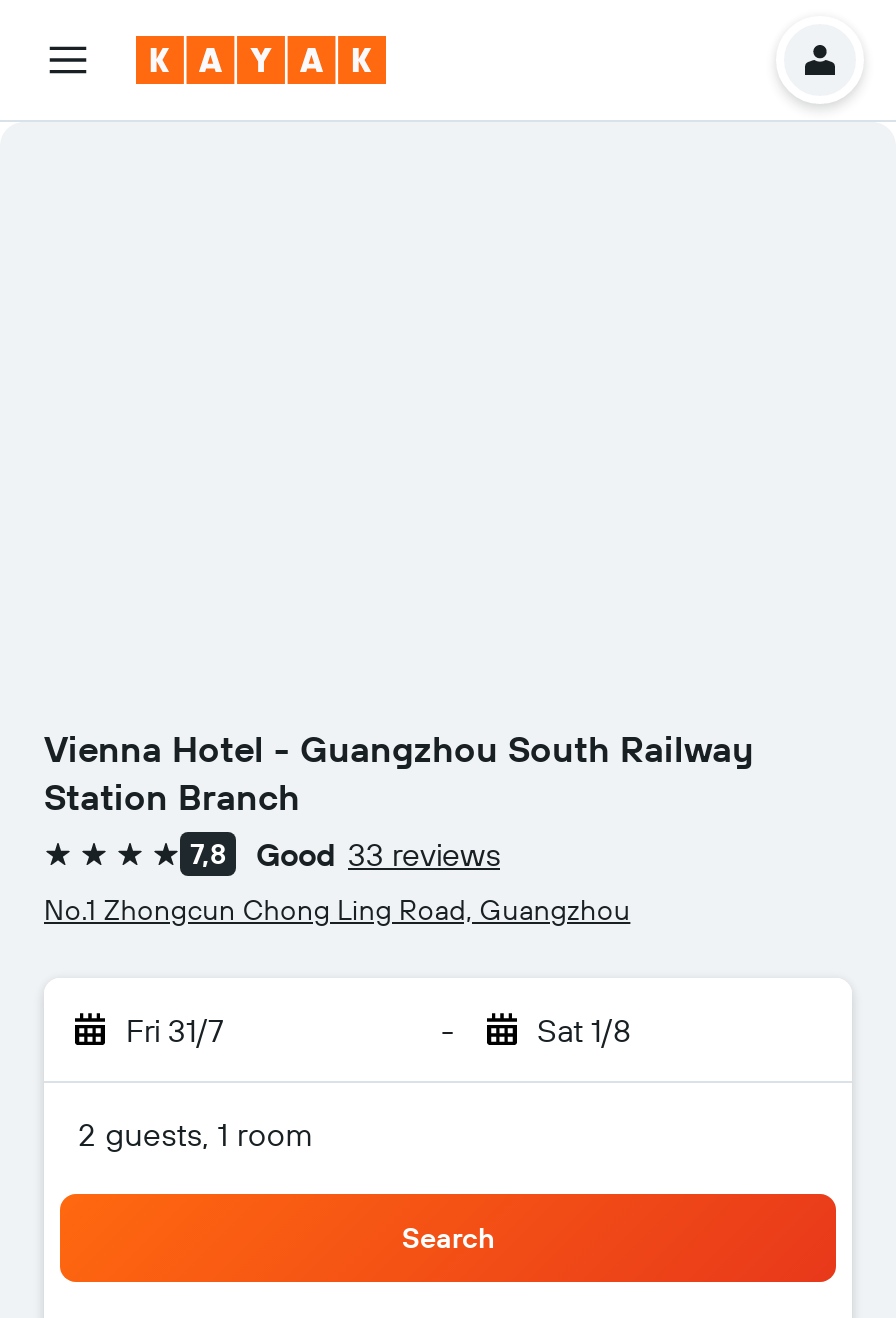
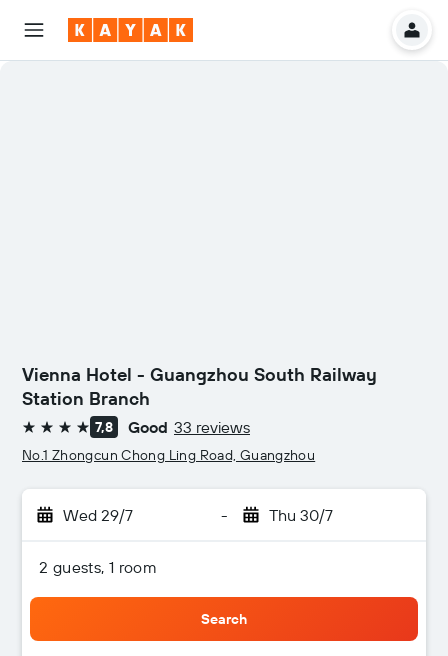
[126,1010,224,1050] Fri 31/7 -> [63,505,133,525] Wed 29/7
[537,1010,631,1050] Sat 1/8 -> [268,505,332,525] Thu 30/7

